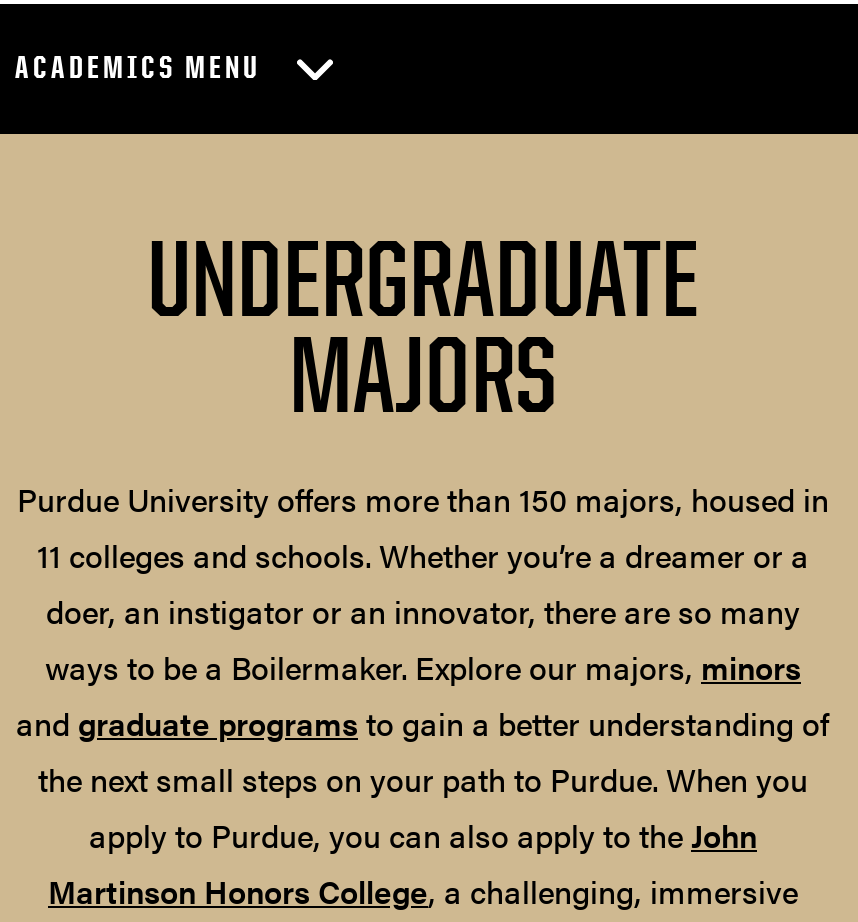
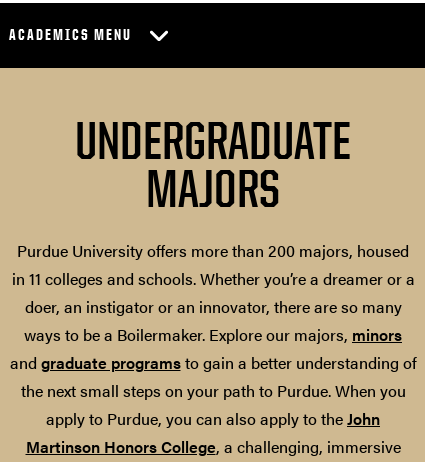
[17,476,829,578] Purdue University offers more than 150 majors, housed in | 11 colleges and schools. Whether you’re a dreamer or a -> [11,239,414,290] Purdue University offers more than 200 majors, housed | in 11 colleges and schools. Whether you’re a dreamer or a

